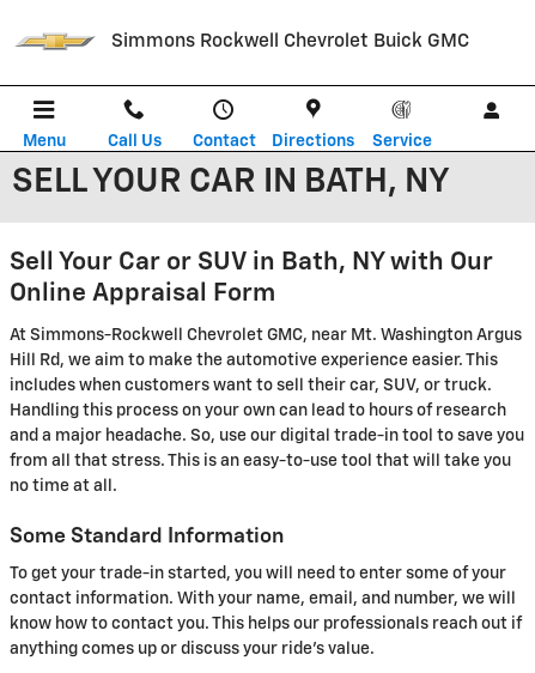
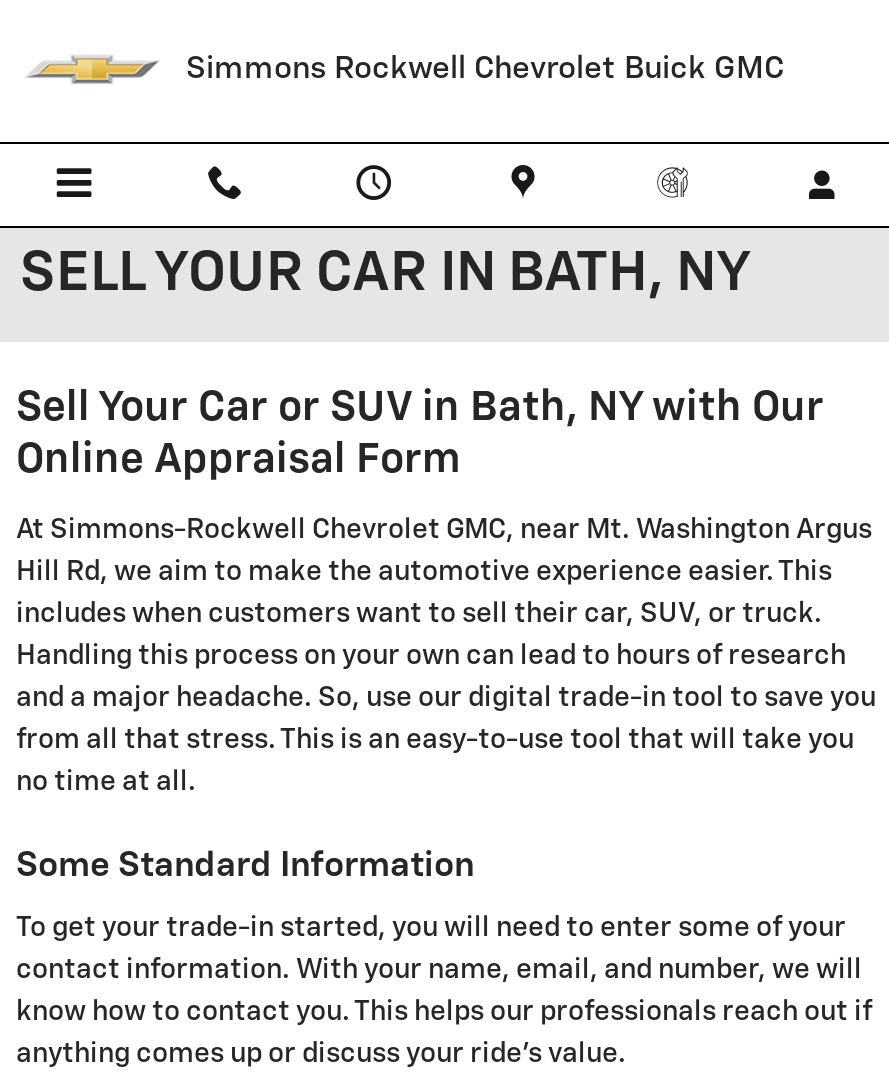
[23,133,432,150] Menu | Call Us | Contact | Directions | Service -> none

